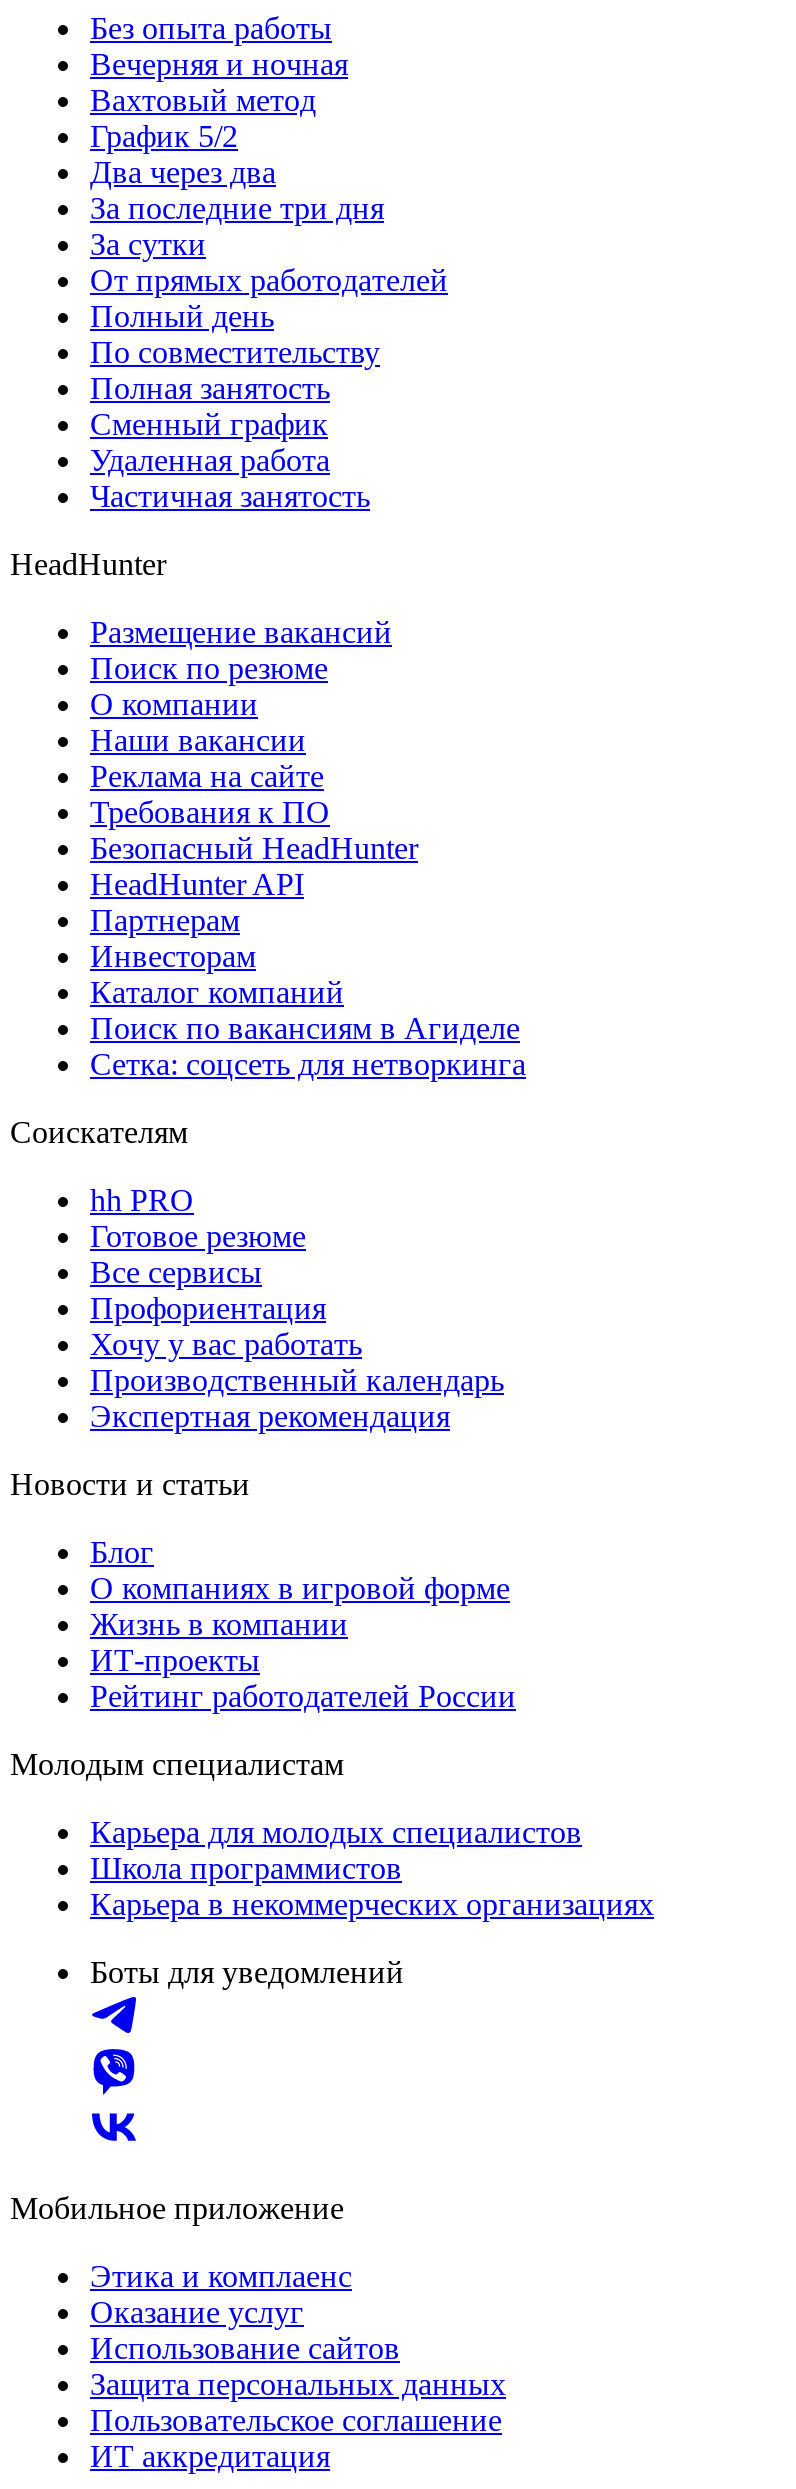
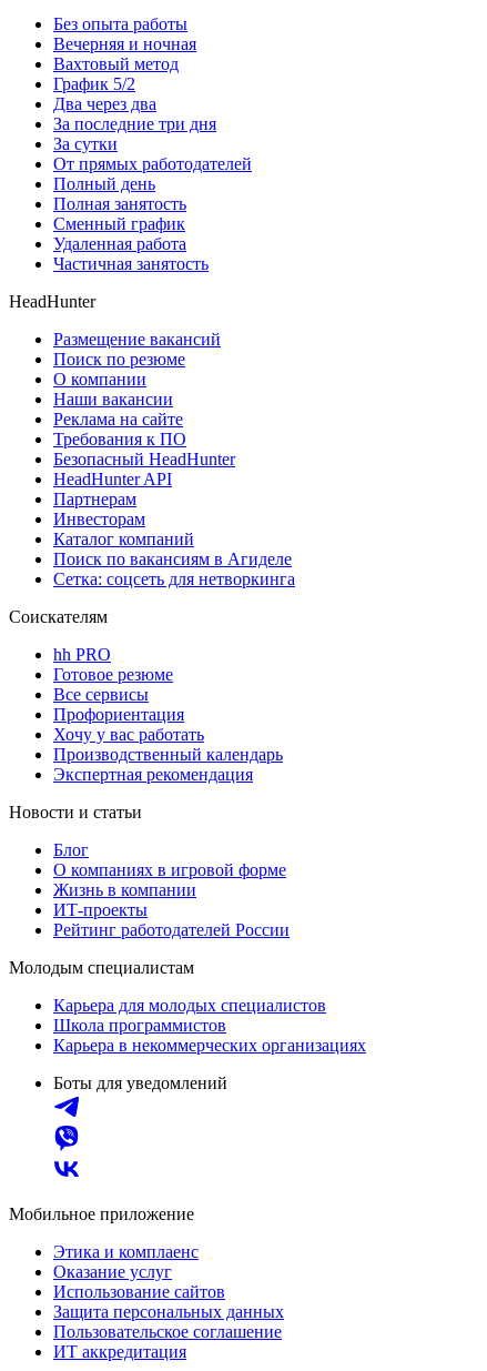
[90,335,380,369] По совместительству -> none

